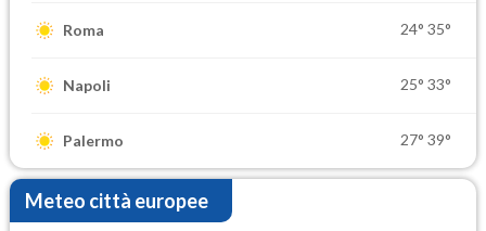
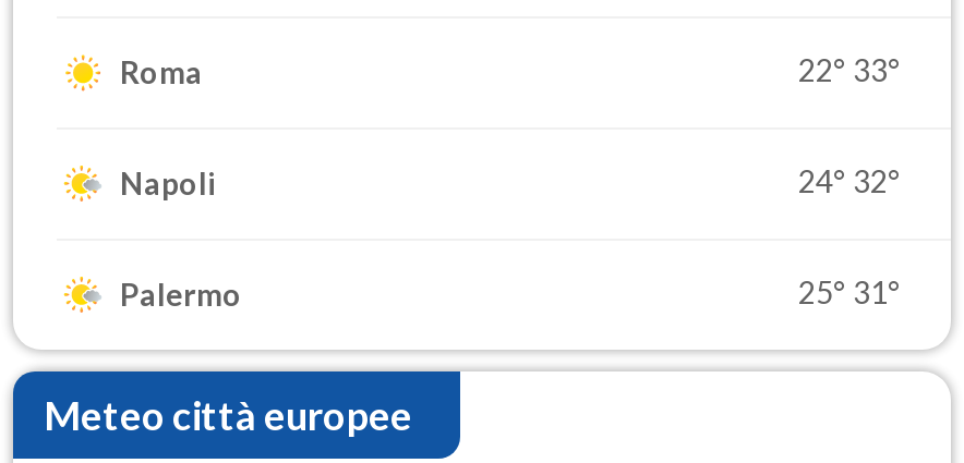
[400,20,451,38] 24° 35° -> [798,52,901,89] 22° 33°
[400,75,451,93] 25° 33° -> [798,163,901,200] 24° 32°
[400,130,451,149] 27° 39° -> [798,274,901,311] 25° 31°

